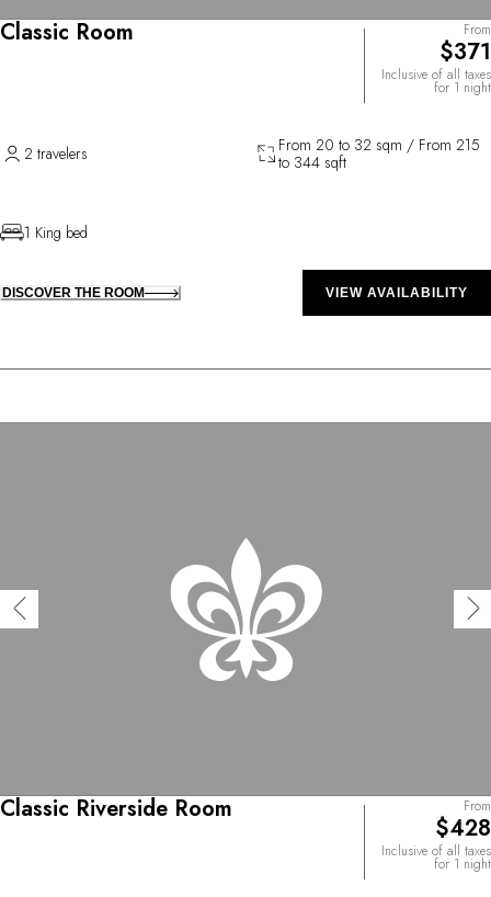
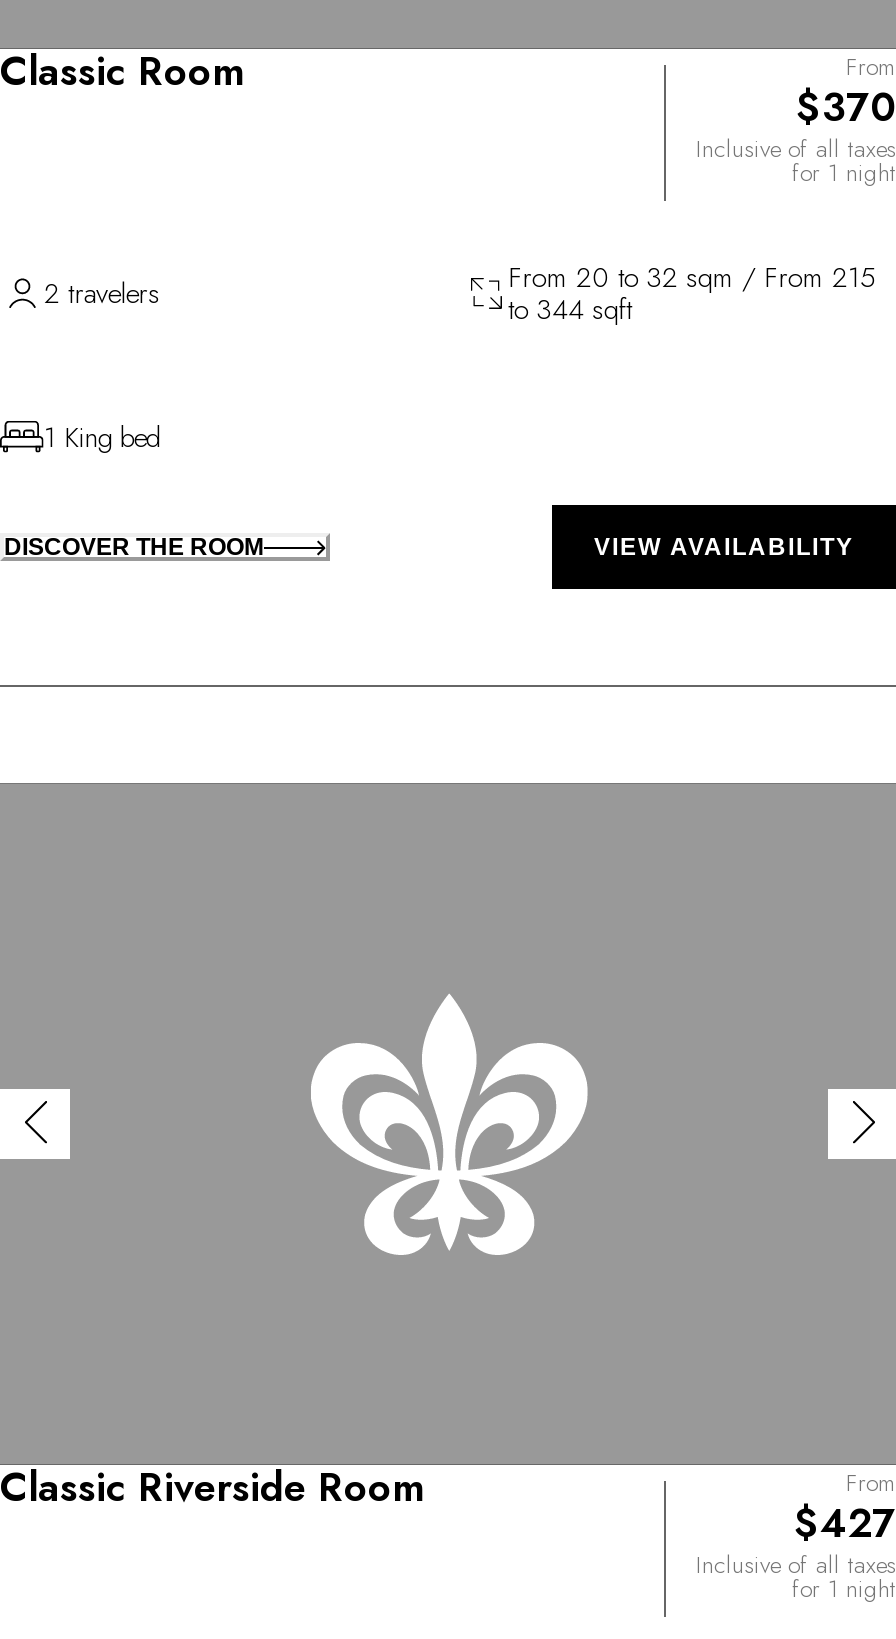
[439,36,491,68] $371 -> [796,79,896,137] $370
[435,812,491,844] $428 -> [794,1495,896,1553] $427

